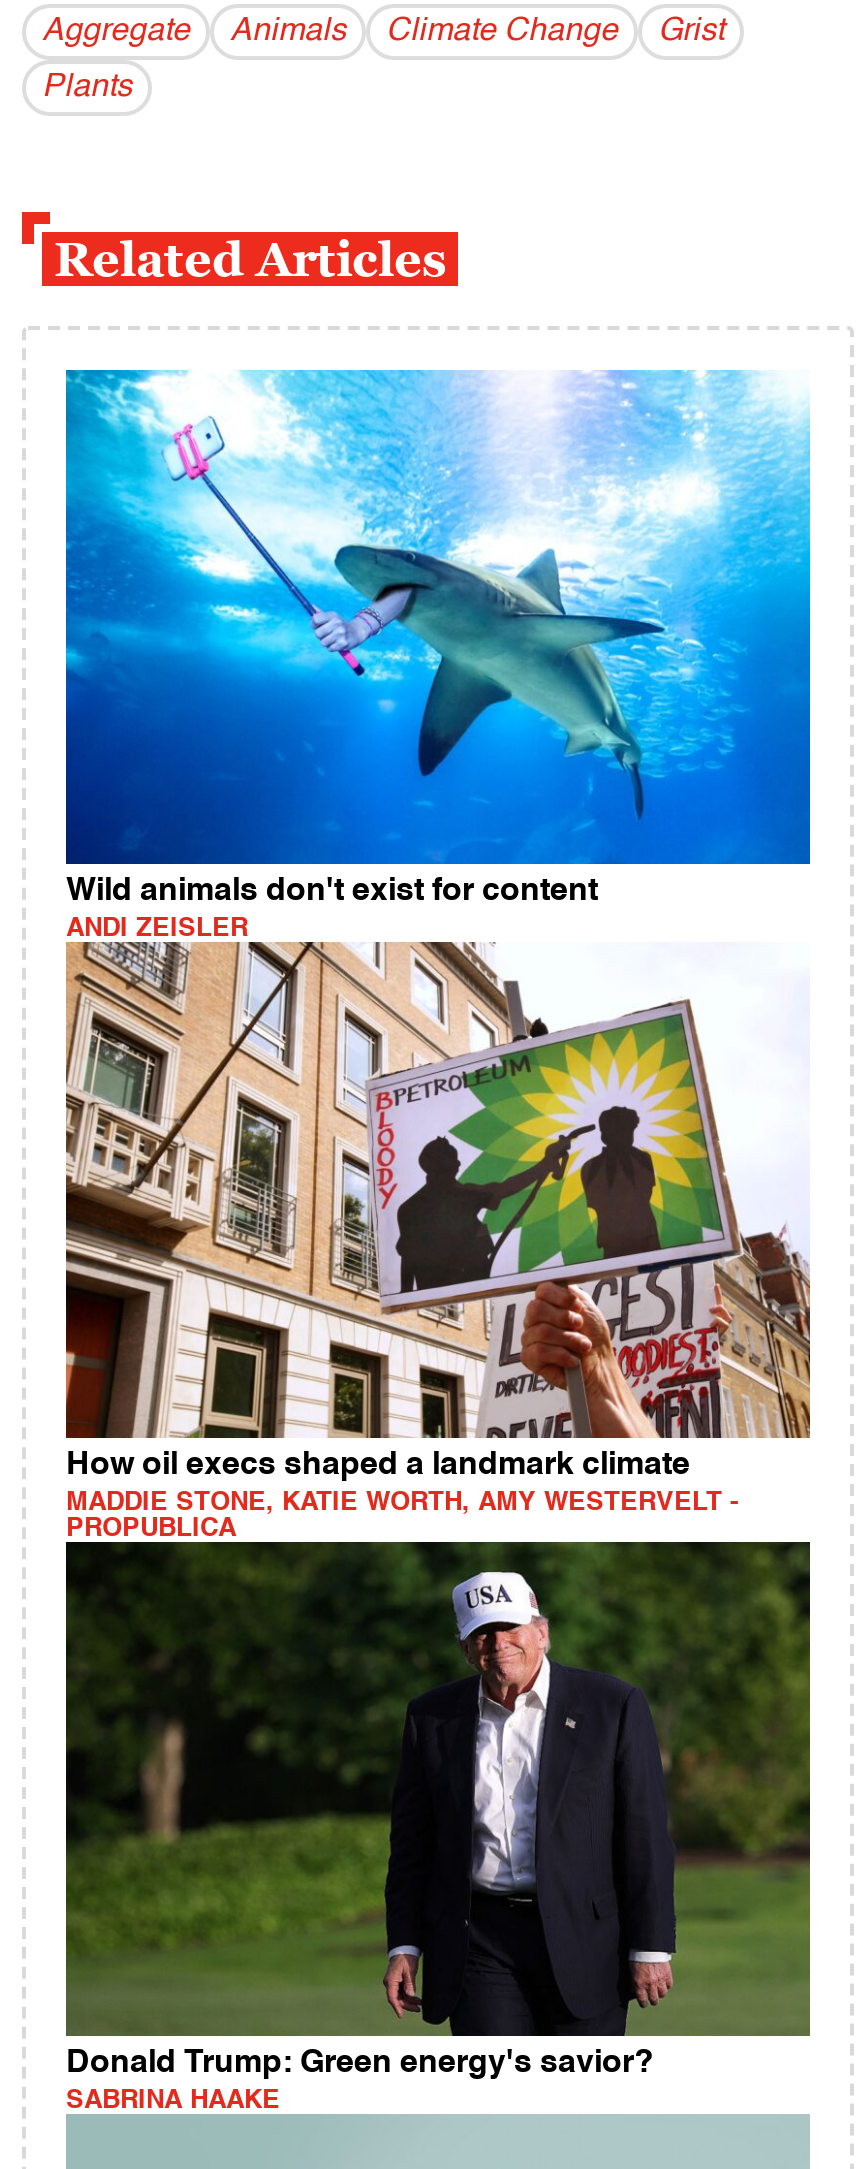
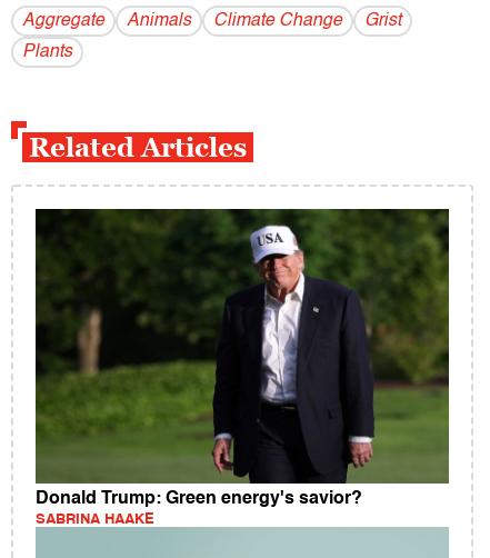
[64,368,812,943] [image] | Wild animals don't exist for content | ANDI ZEISLER -> none
[64,942,812,1542] [image] | How oil execs shaped a landmark climate | MADDIE STONE, KATIE WORTH, AMY WESTERVELT - | PROPUBLICA -> none

